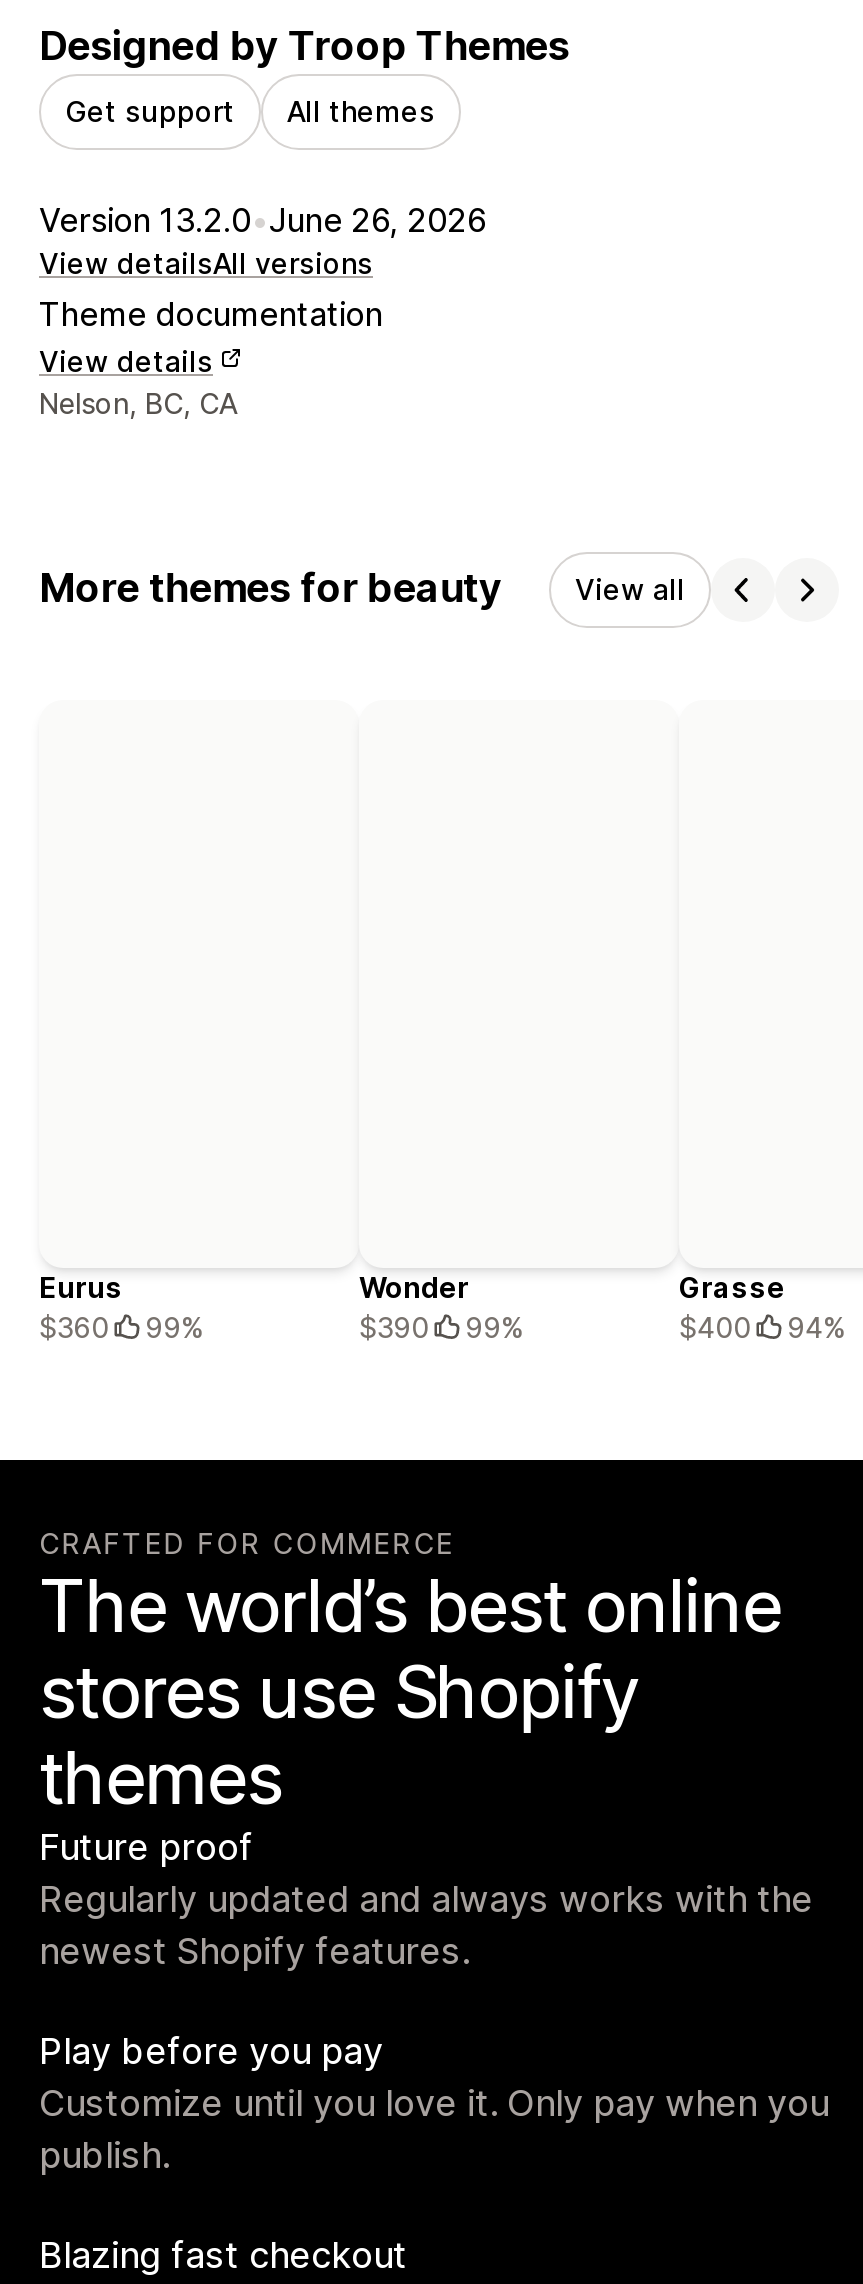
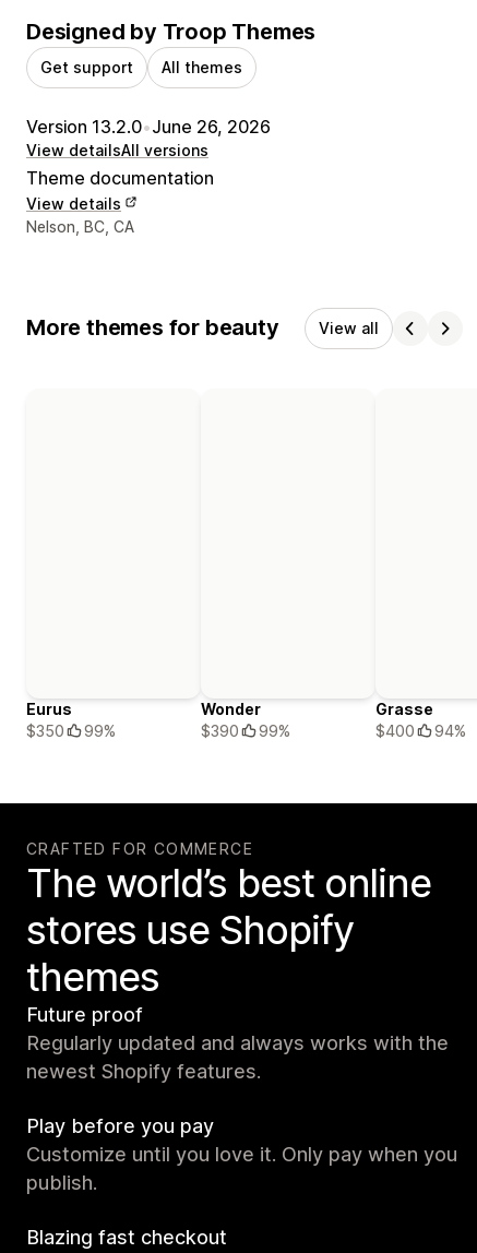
[39,1311,203,1345] $360 99% -> [26,722,116,740] $350 99%

